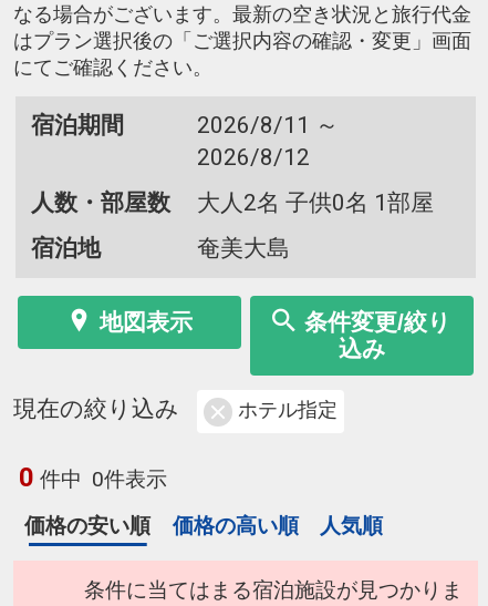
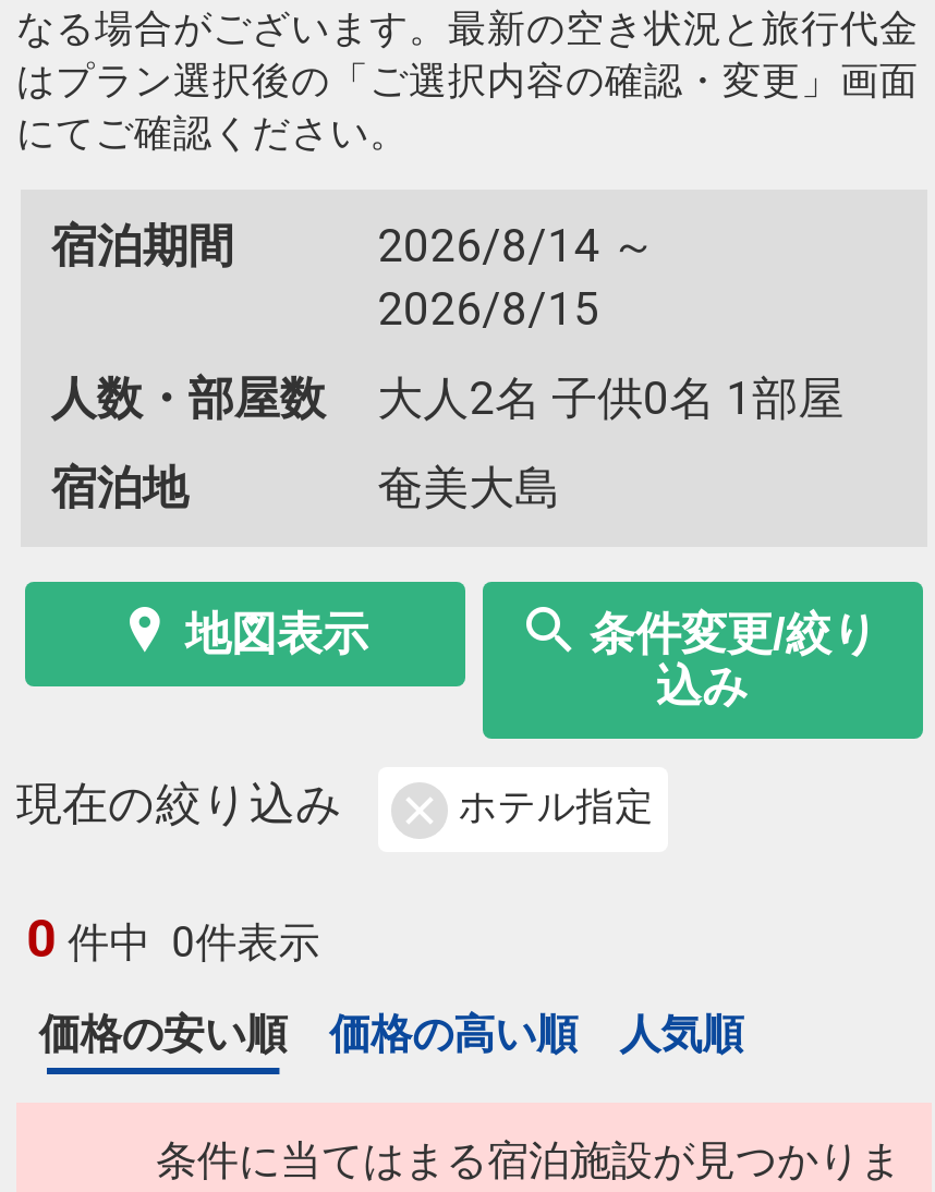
[197,112,338,138] 2026/8/11 ～ -> [377,220,656,272] 2026/8/14 ～
[197,144,309,170] 2026/8/12 -> [377,283,600,335] 2026/8/15

